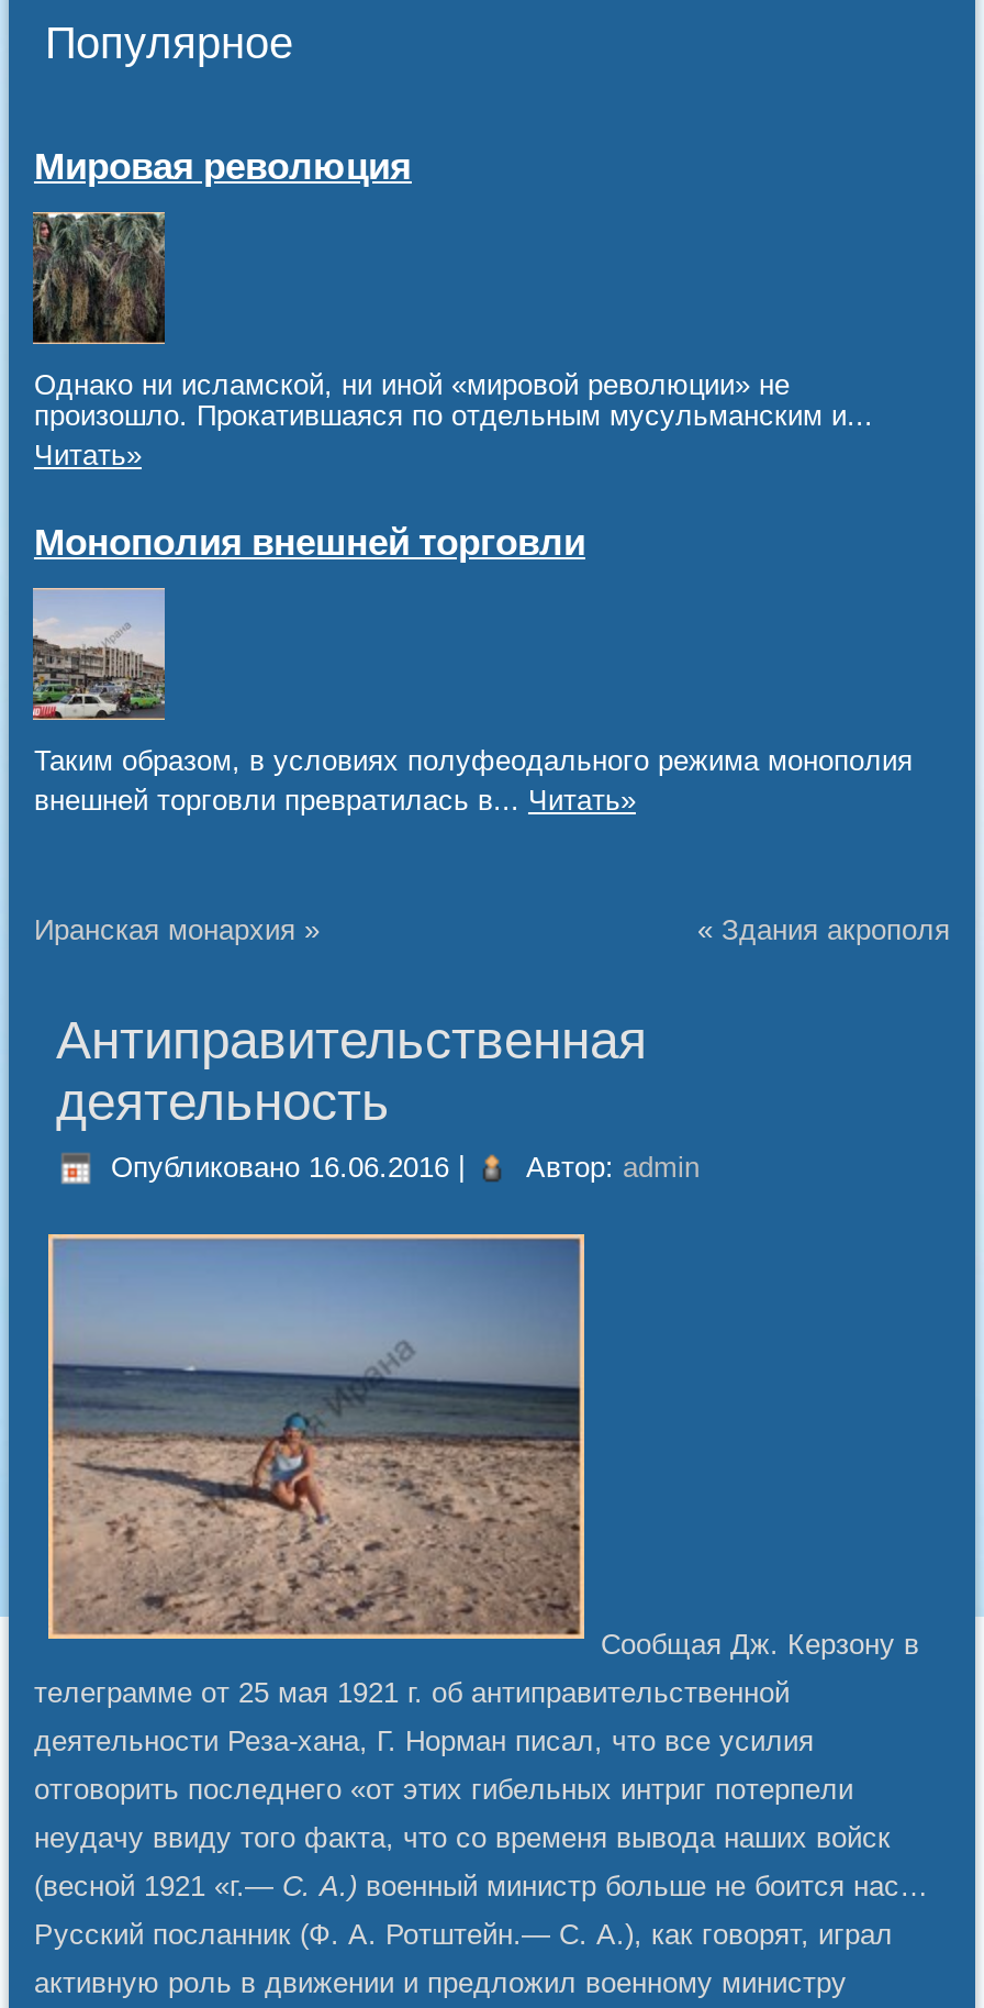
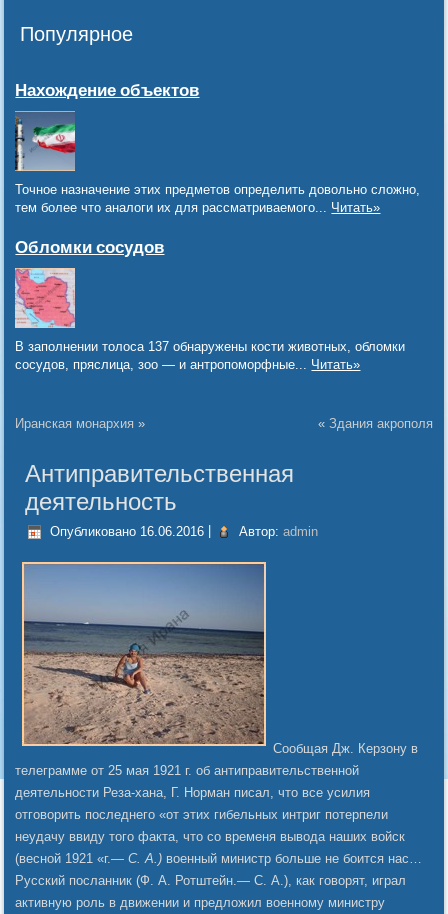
[34,149,412,189] Мировая революция -> [15,82,199,100] Нахождение объектов
[33,236,873,473] [image] | Однако ни исламской, ни иной «мировой революции» не | произошло. Прокатившаяся по отдельным мусульманским и... | Читать» -> [15,111,420,215] [image] | Точное назначение этих предметов определить довольно сложно, | тем более что аналоги их для рассматриваемого... Читать»
[34,525,585,565] Монополия внешней торговли -> [15,239,164,257] Обломки сосудов
[31,588,913,818] [image] | Таким образом, в условиях полуфеодального режима монополия | внешней торговли превратилась в... Читать» -> [14,279,405,372] [image] | В заполнении толоса 137 обнаружены кости животных, обломки | сосудов, пряслица, зоо — и антропоморфные... Читать»

